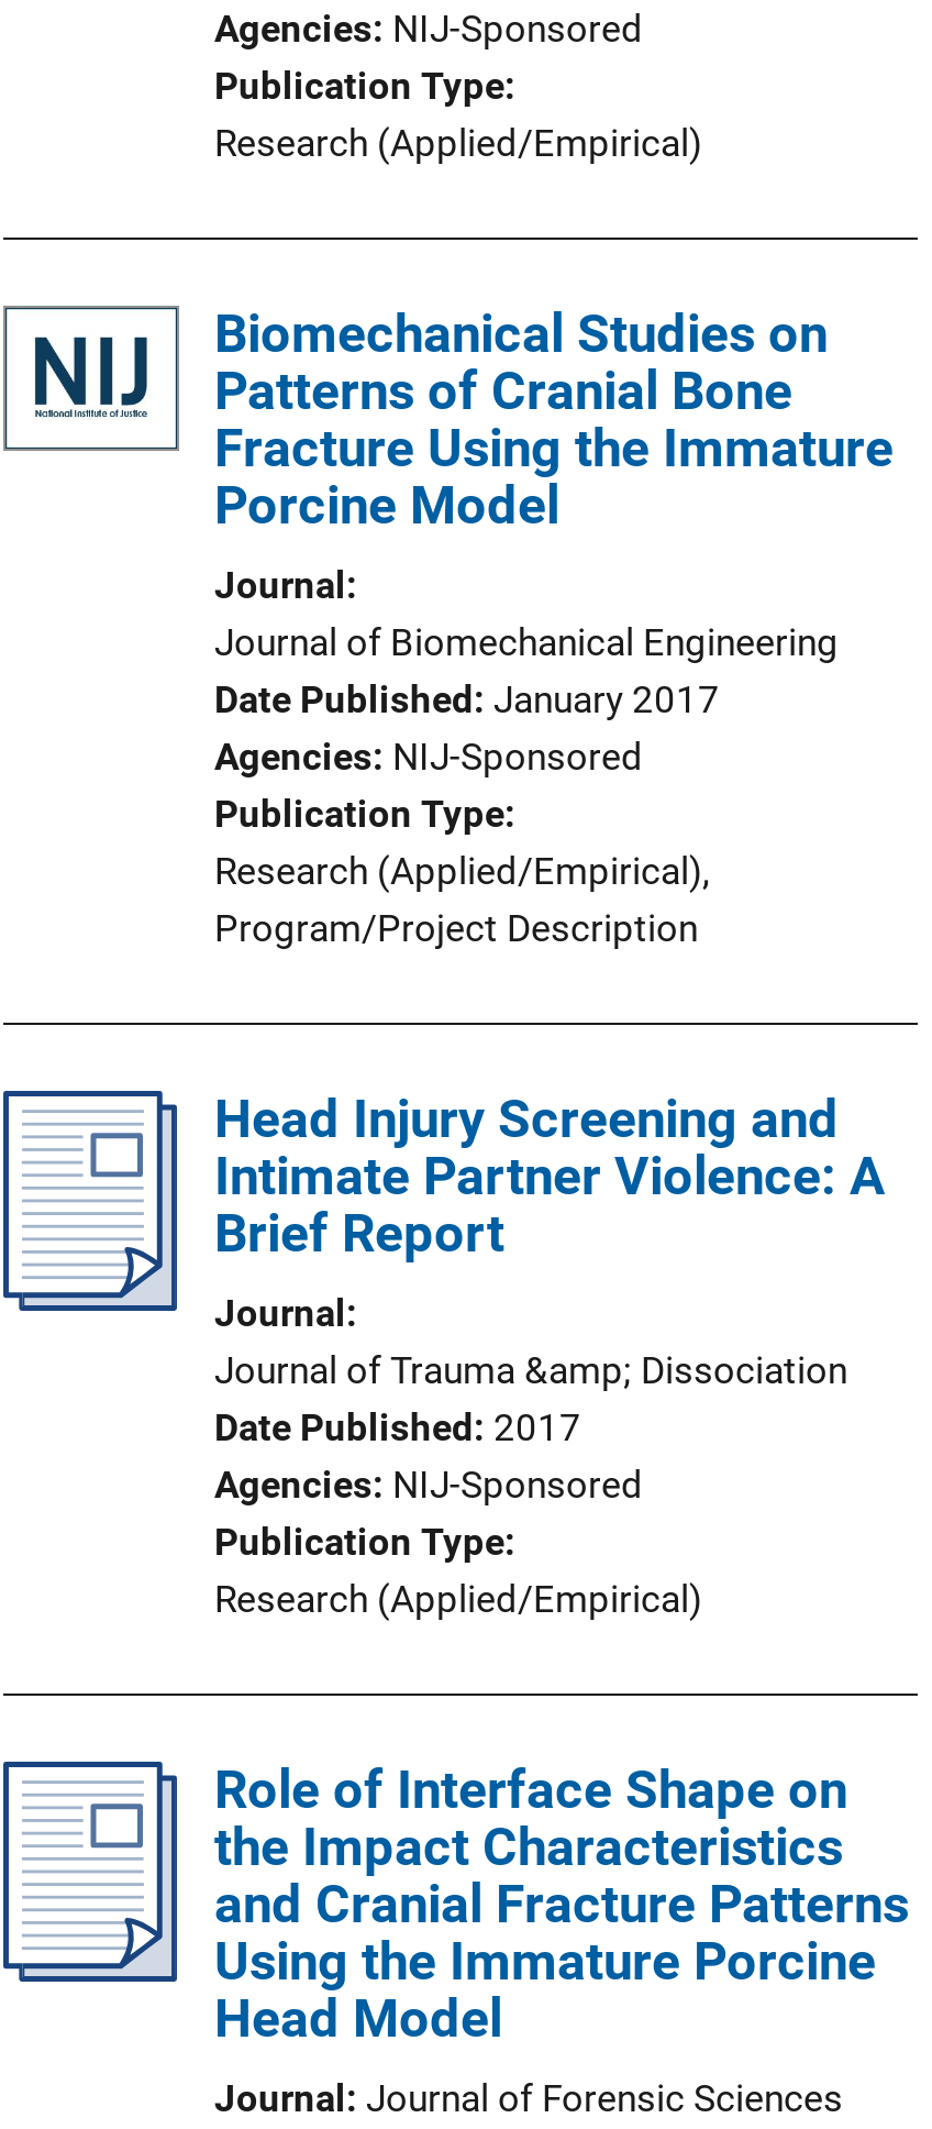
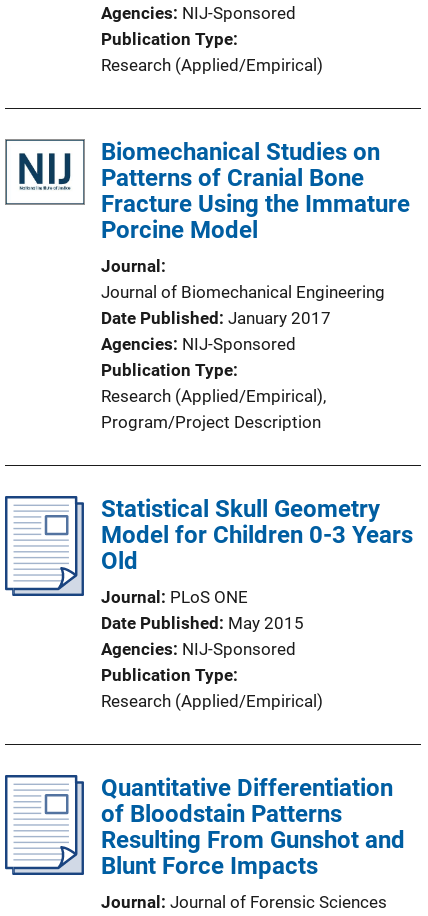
[214,1089,885,1449] Head Injury Screening and | Intimate Partner Violence: A | Brief Report | Journal | Journal of Trauma &amp; Dissociation | Date Published 2017 -> [101,495,413,633] Statistical Skull Geometry | Model for Children 0-3 Years | Old | Journal PLoS ONE | Date Published May 2015
[214,1760,909,2050] Role of Interface Shape on | the Impact Characteristics | and Cranial Fracture Patterns | Using the Immature Porcine | Head Model -> [101,774,405,880] Quantitative Differentiation | of Bloodstain Patterns | Resulting From Gunshot and | Blunt Force Impacts

